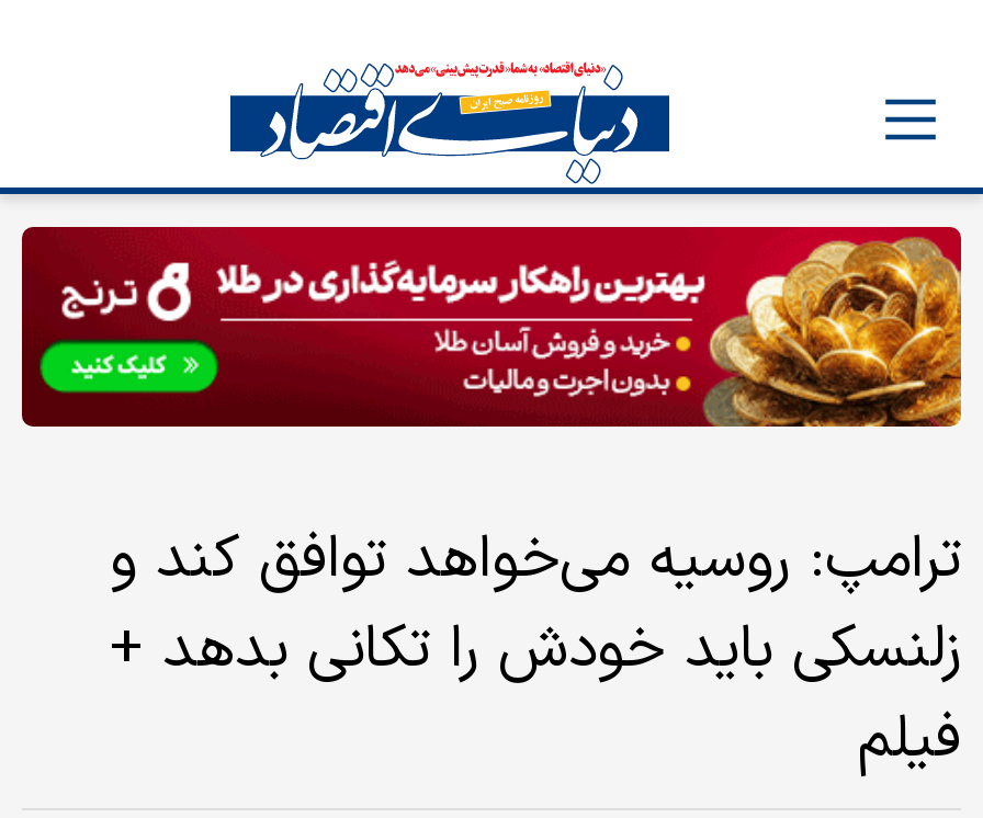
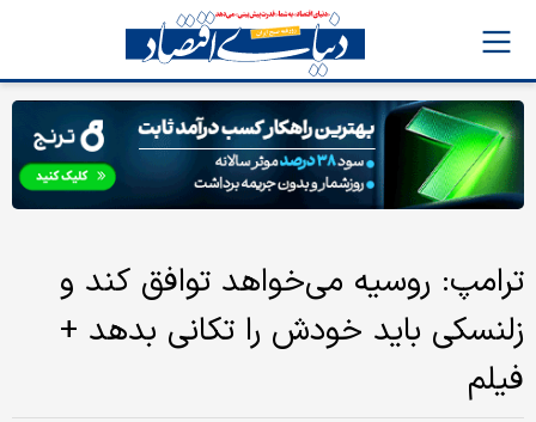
[20,225,963,429] [image] -> [11,99,525,210] [image]

